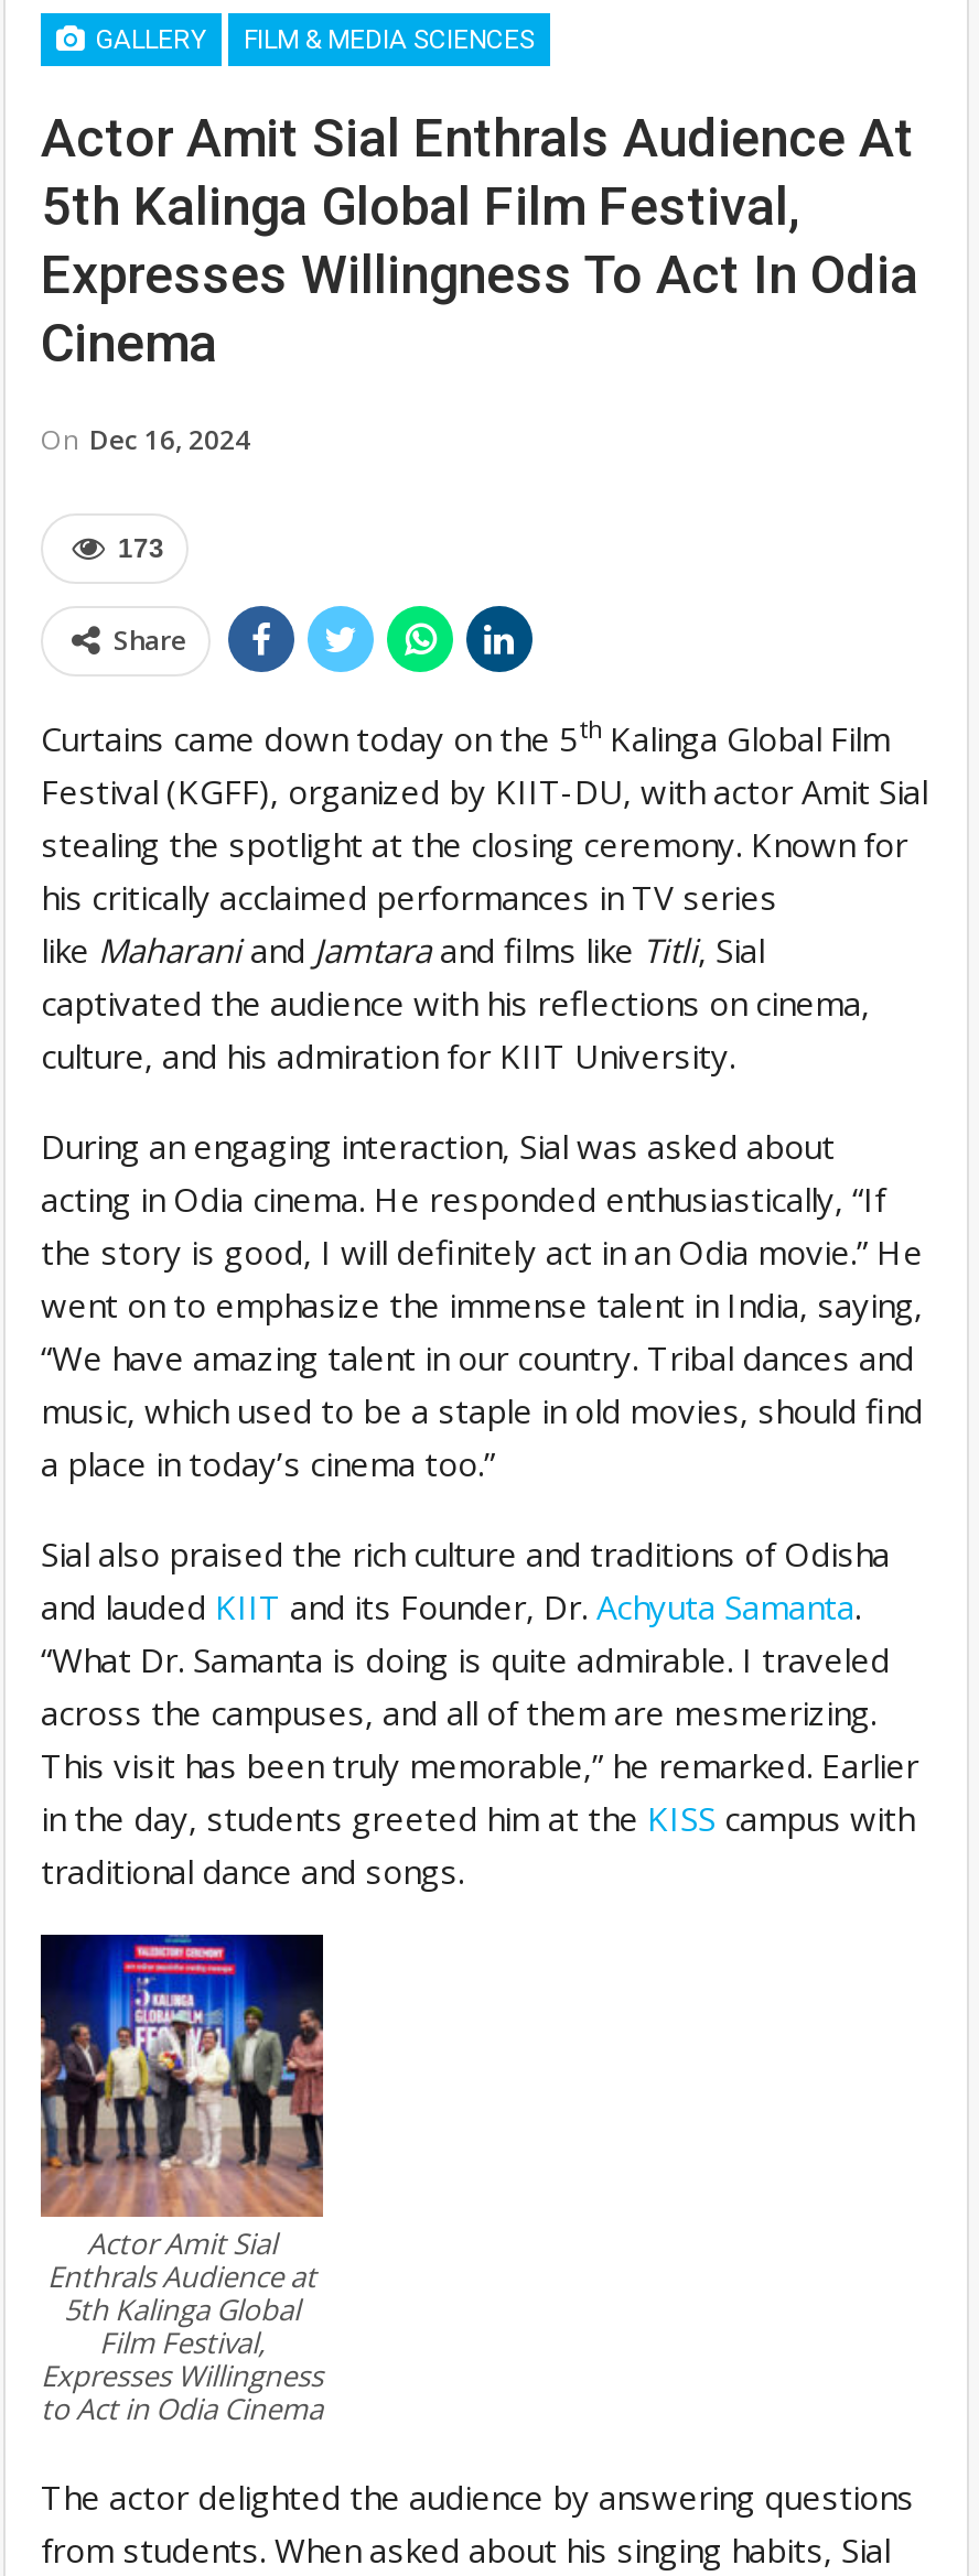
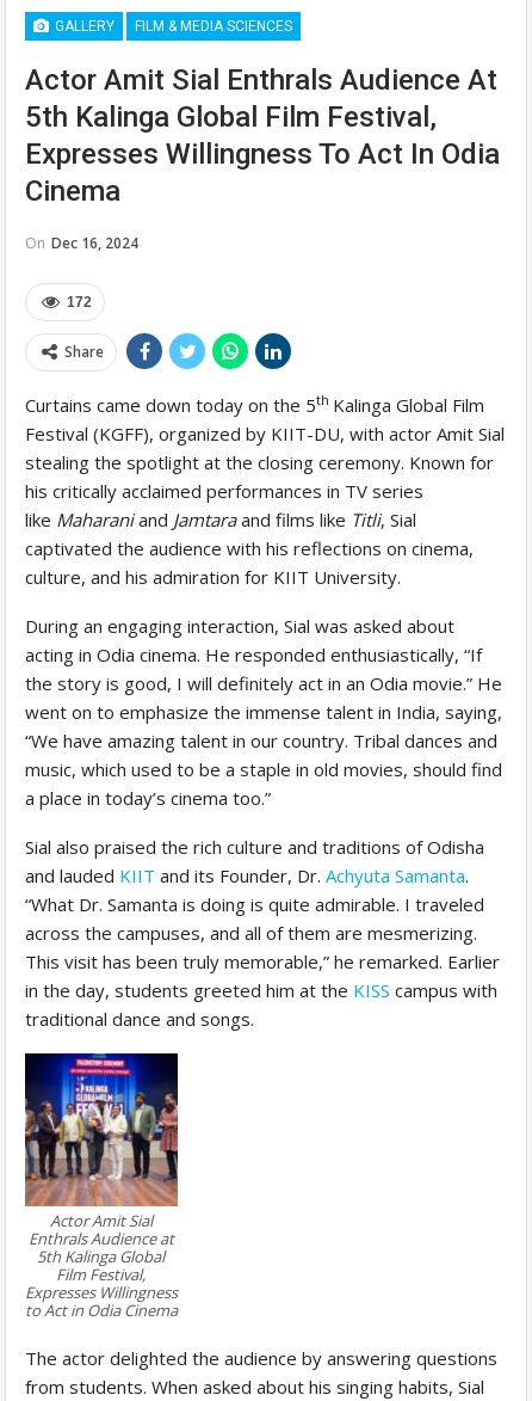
[118,532,164,563] 173 -> [67,293,92,310] 172

